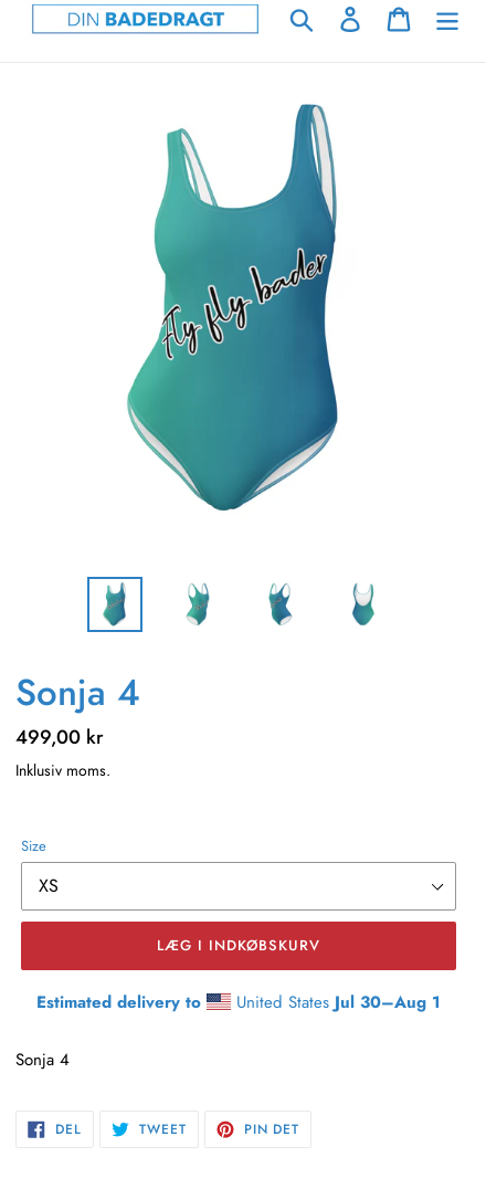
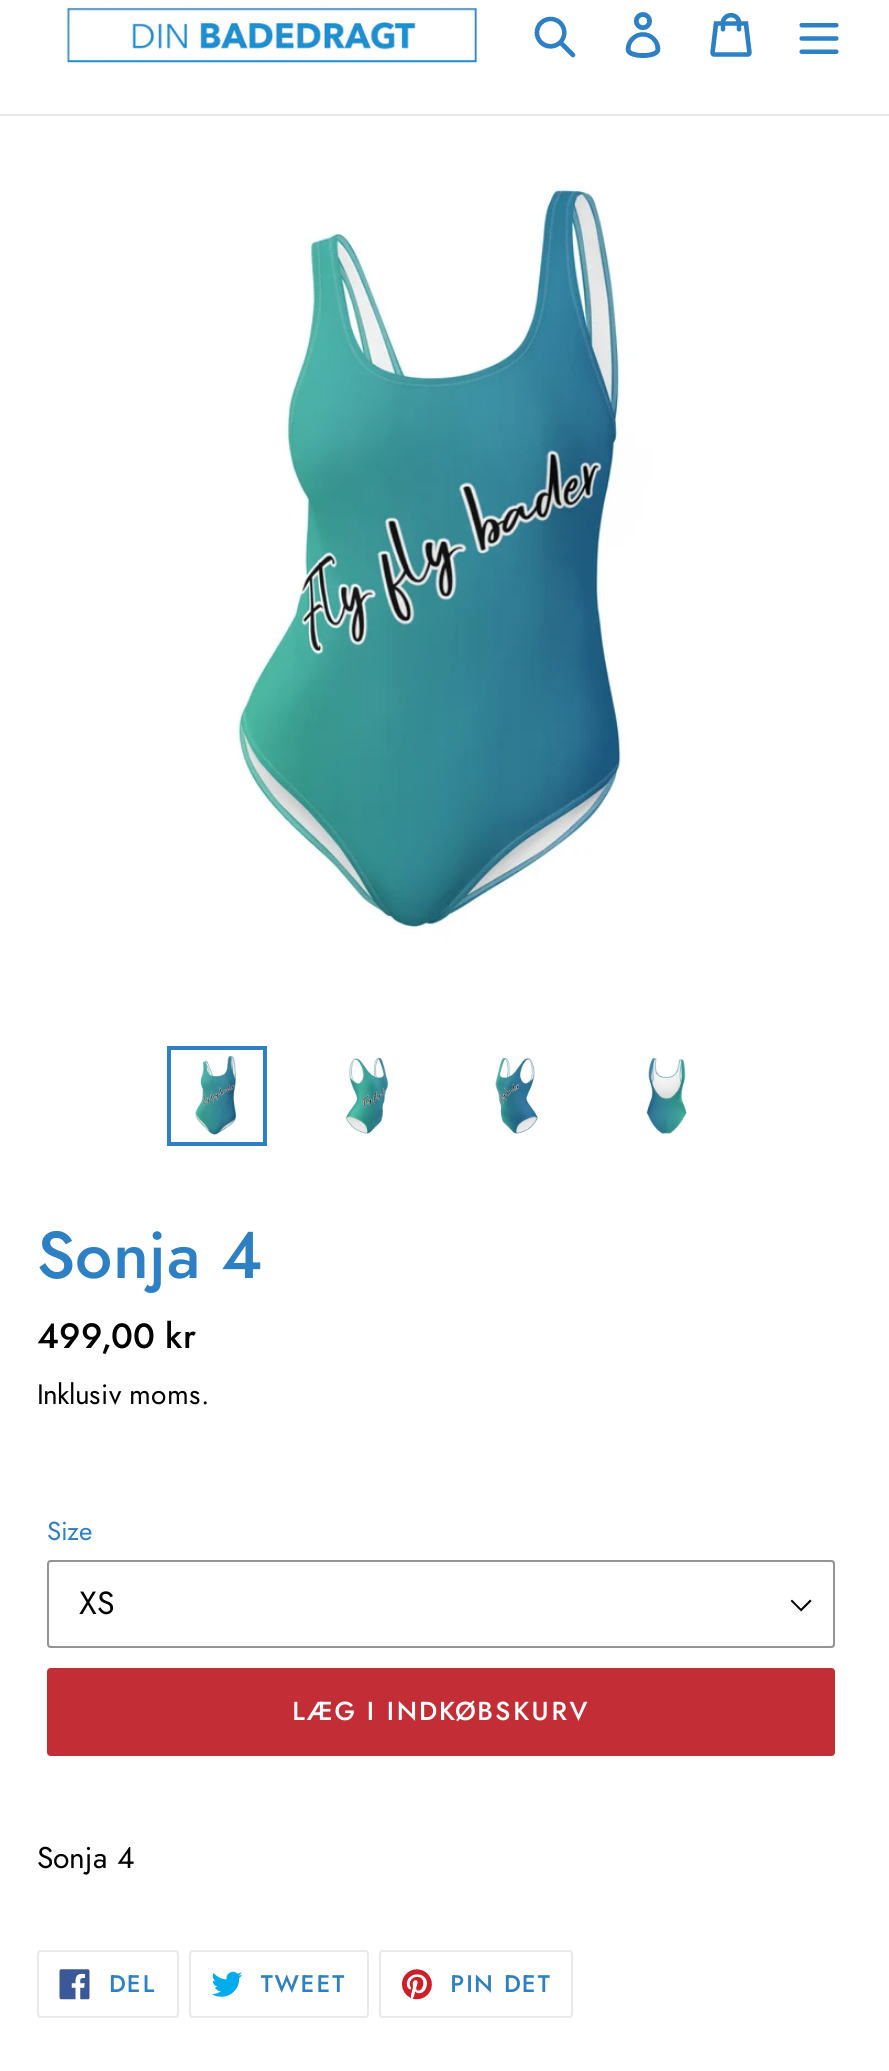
[36,990,441,1014] Estimated delivery to | United States Jul 30–Aug 1 -> none

